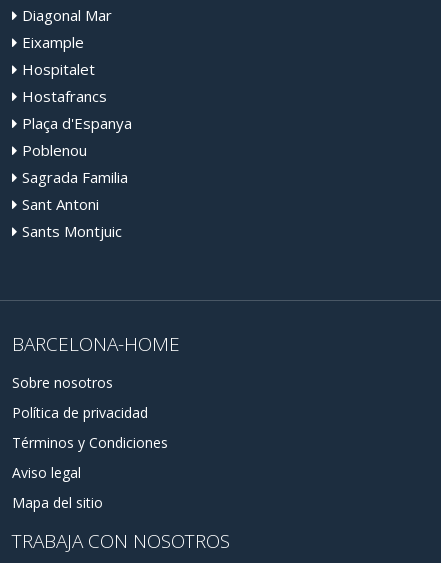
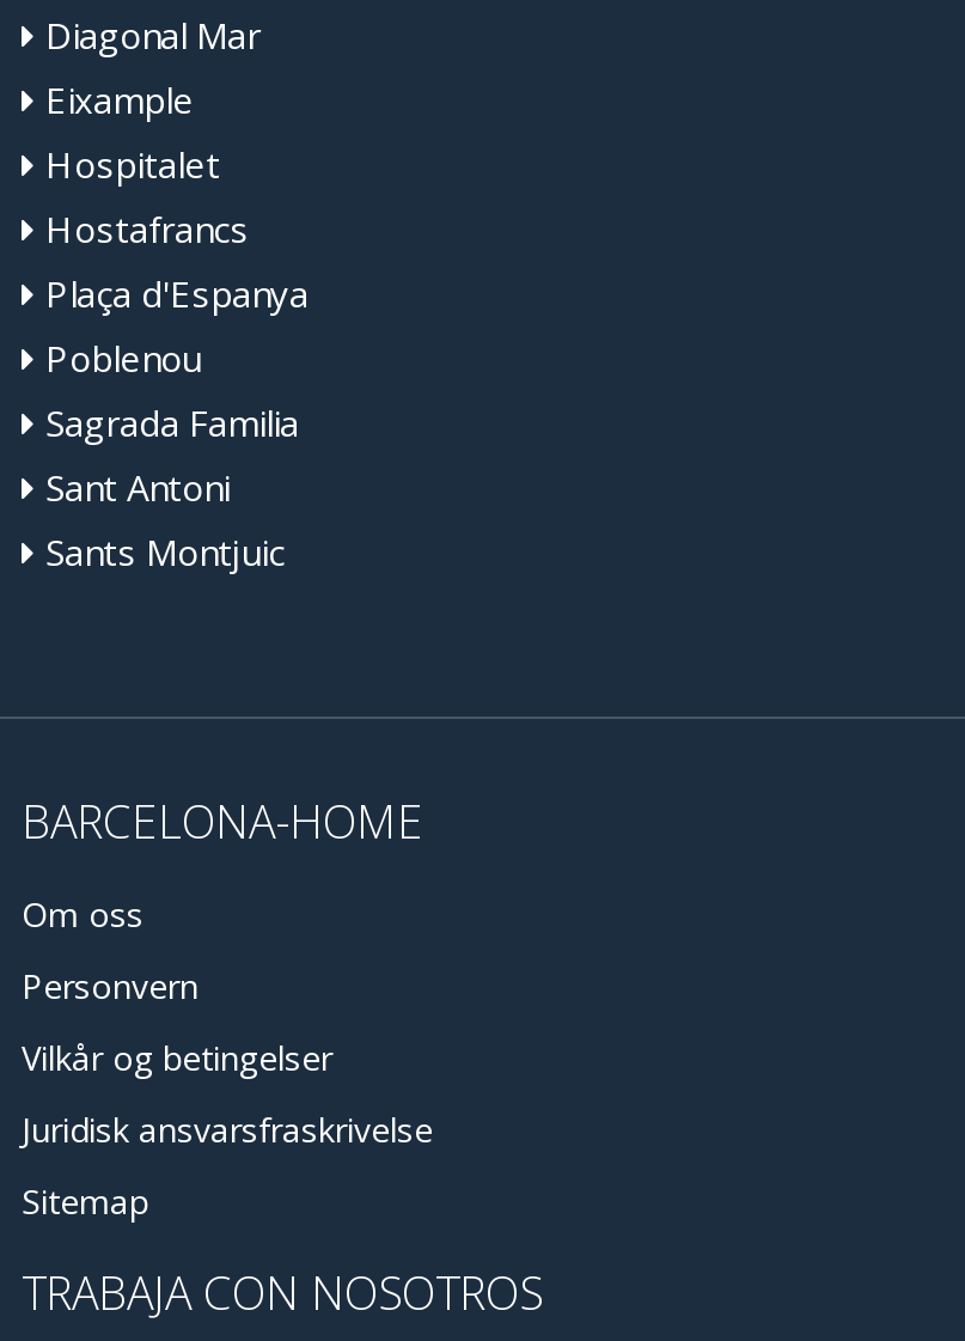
[12,373,113,392] Sobre nosotros -> [22,891,143,937] Om oss
[12,403,148,422] Política de privacidad -> [22,963,199,1009] Personvern
[12,433,168,452] Términos y Condiciones -> [22,1035,332,1080] Vilkår og betingelser
[12,463,81,482] Aviso legal -> [22,1107,433,1152] Juridisk ansvarsfraskrivelse
[12,493,103,512] Mapa del sitio -> [22,1179,148,1224] Sitemap

